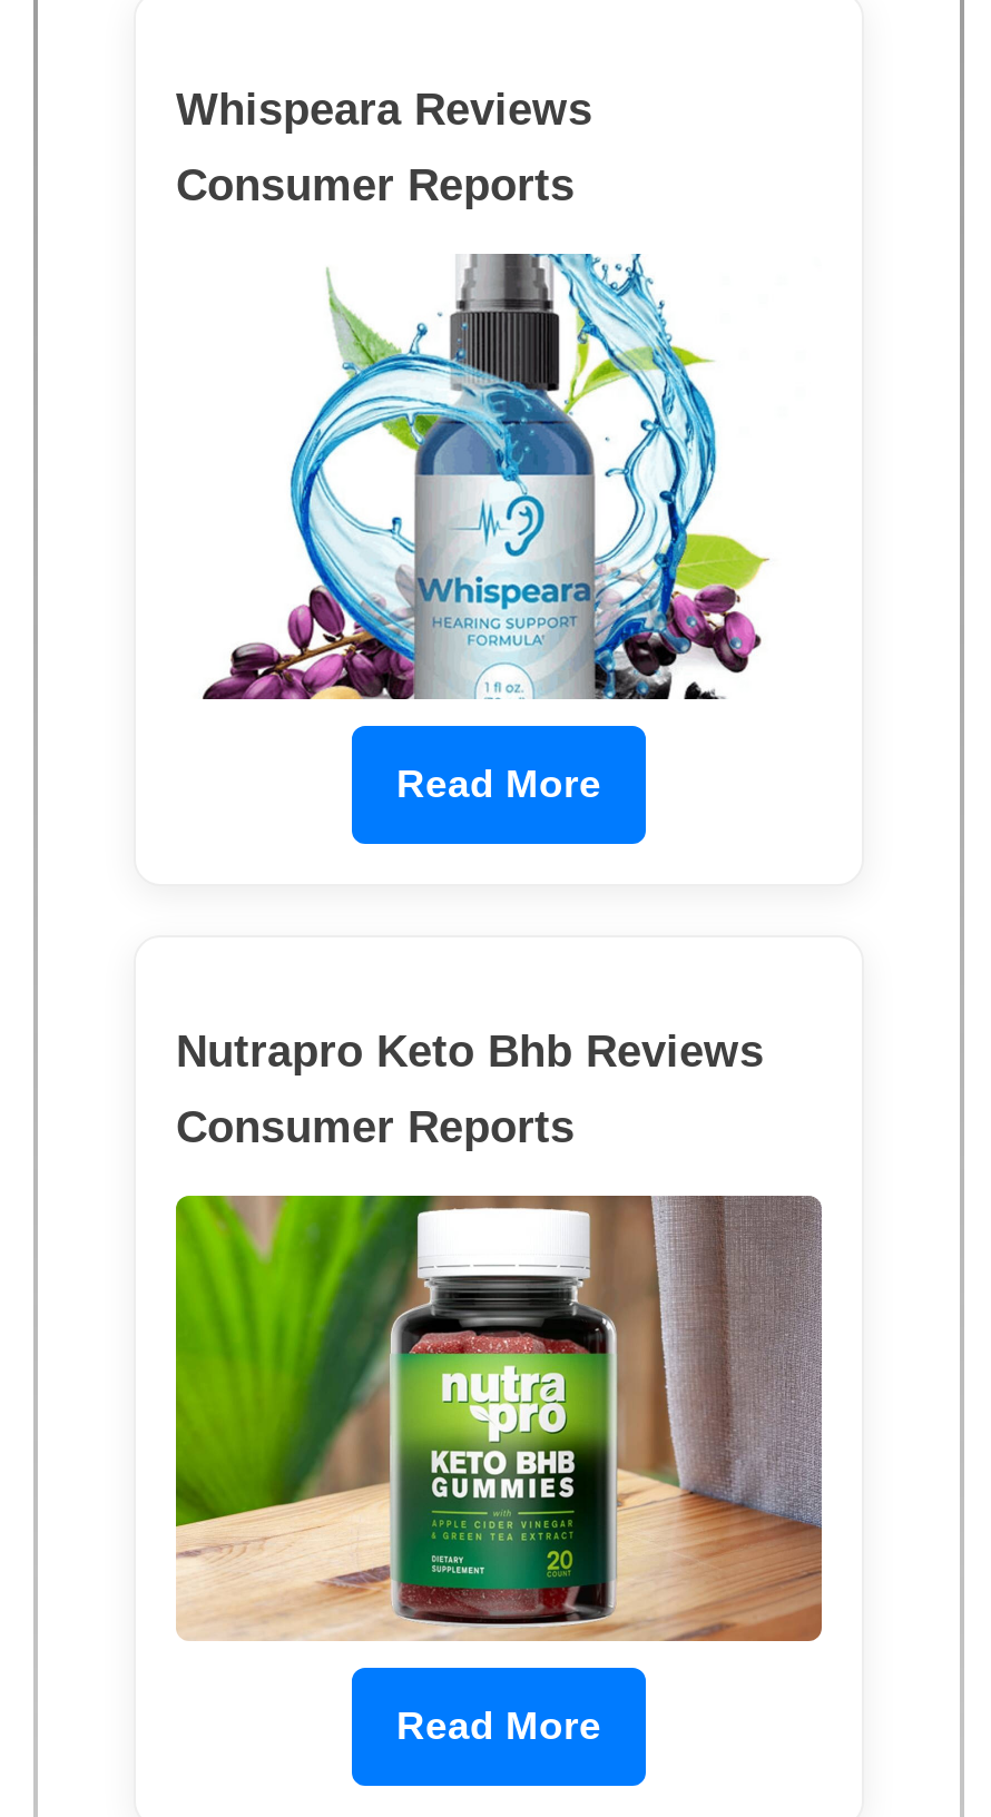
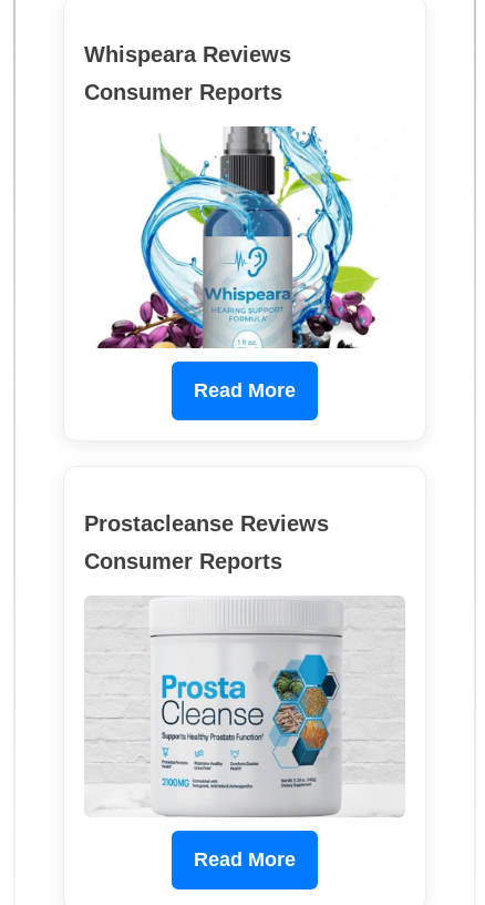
[176,1027,764,1076] Nutrapro Keto Bhb Reviews -> [84,512,329,536] Prostacleanse Reviews
[174,1194,824,1643] [image] -> [84,596,405,817] [image]

